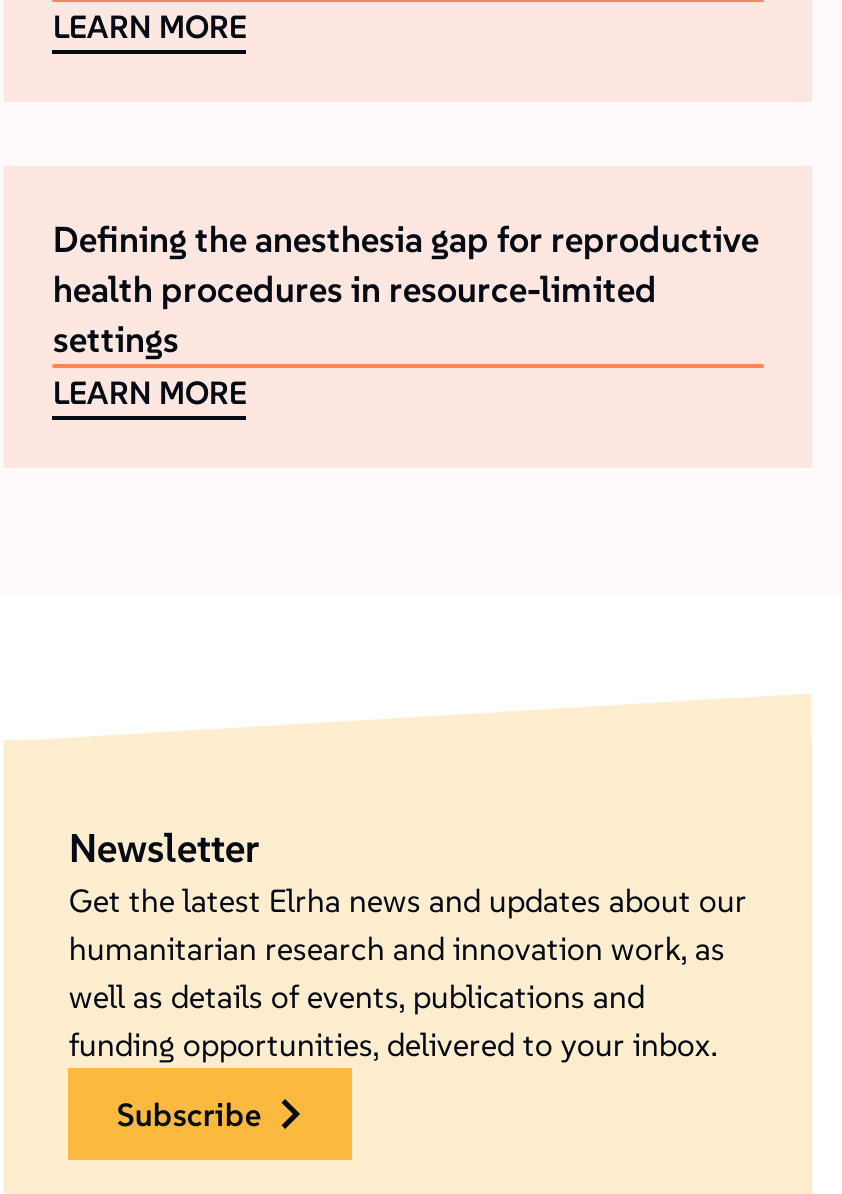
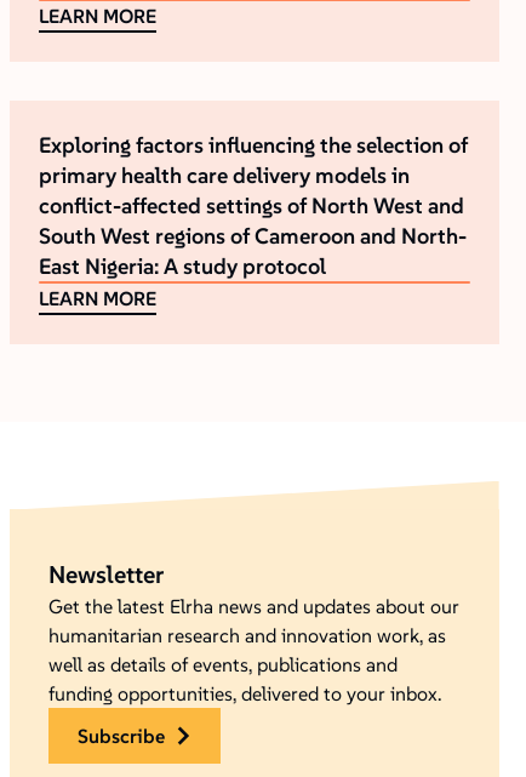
[53,216,759,362] Defining the anesthesia gap for reproductive | health procedures in resource-limited | settings -> [39,131,468,280] Exploring factors influencing the selection of | primary health care delivery models in | conflict-affected settings of North West and | South West regions of Cameroon and North- | East Nigeria: A study protocol

